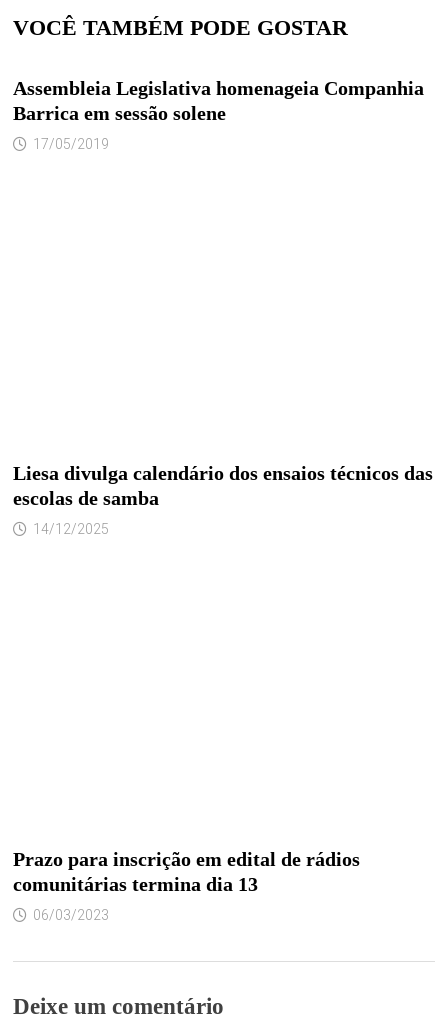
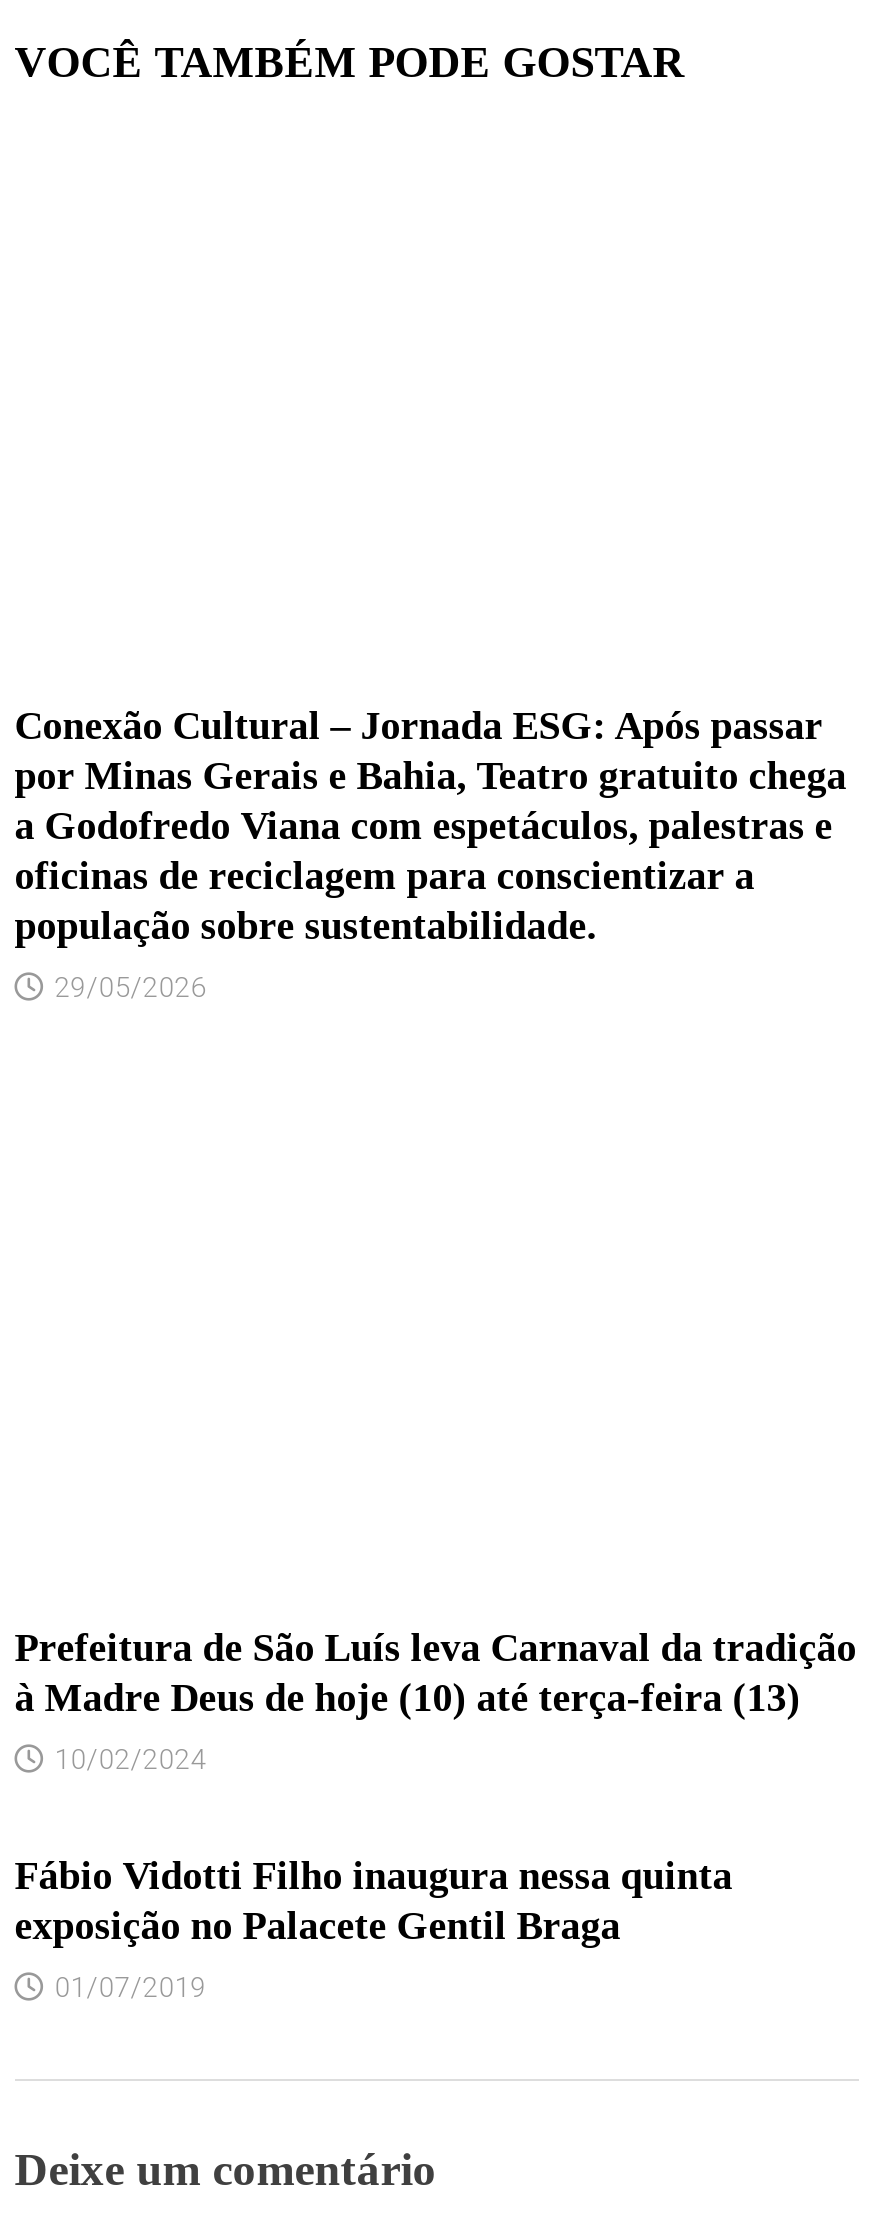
[13,77,424,124] Assembleia Legislativa homenageia Companhia | Barrica em sessão solene -> [15,704,847,948] Conexão Cultural – Jornada ESG: Após passar | por Minas Gerais e Bahia, Teatro gratuito chega | a Godofredo Viana com espetáculos, palestras e | oficinas de reciclagem para conscientizar a | população sobre sustentabilidade.
[33,136,109,152] 17/05/2019 -> [55,972,207,1004] 29/05/2026
[13,462,433,509] Liesa divulga calendário dos ensaios técnicos das | escolas de samba -> [15,1625,857,1719] Prefeitura de São Luís leva Carnaval da tradição | à Madre Deus de hoje (10) até terça-feira (13)
[33,521,109,537] 14/12/2025 -> [55,1743,207,1775] 10/02/2024
[13,848,360,895] Prazo para inscrição em edital de rádios | comunitárias termina dia 13 -> [15,1853,733,1947] Fábio Vidotti Filho inaugura nessa quinta | exposição no Palacete Gentil Braga
[33,907,109,923] 06/03/2023 -> [55,1971,207,2003] 01/07/2019

